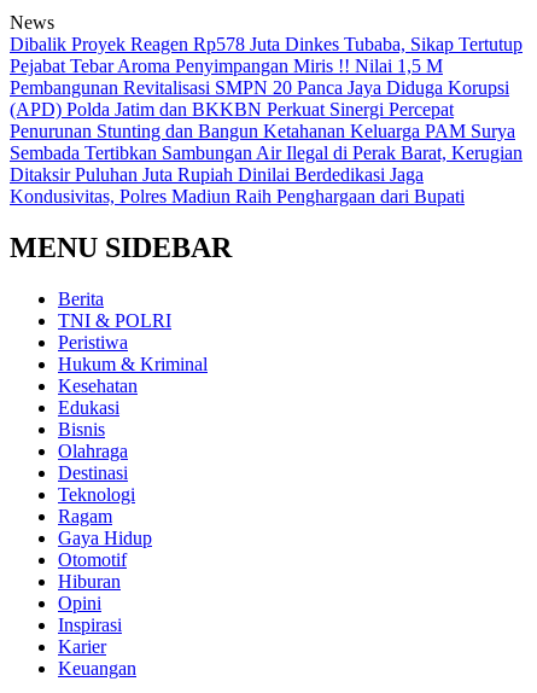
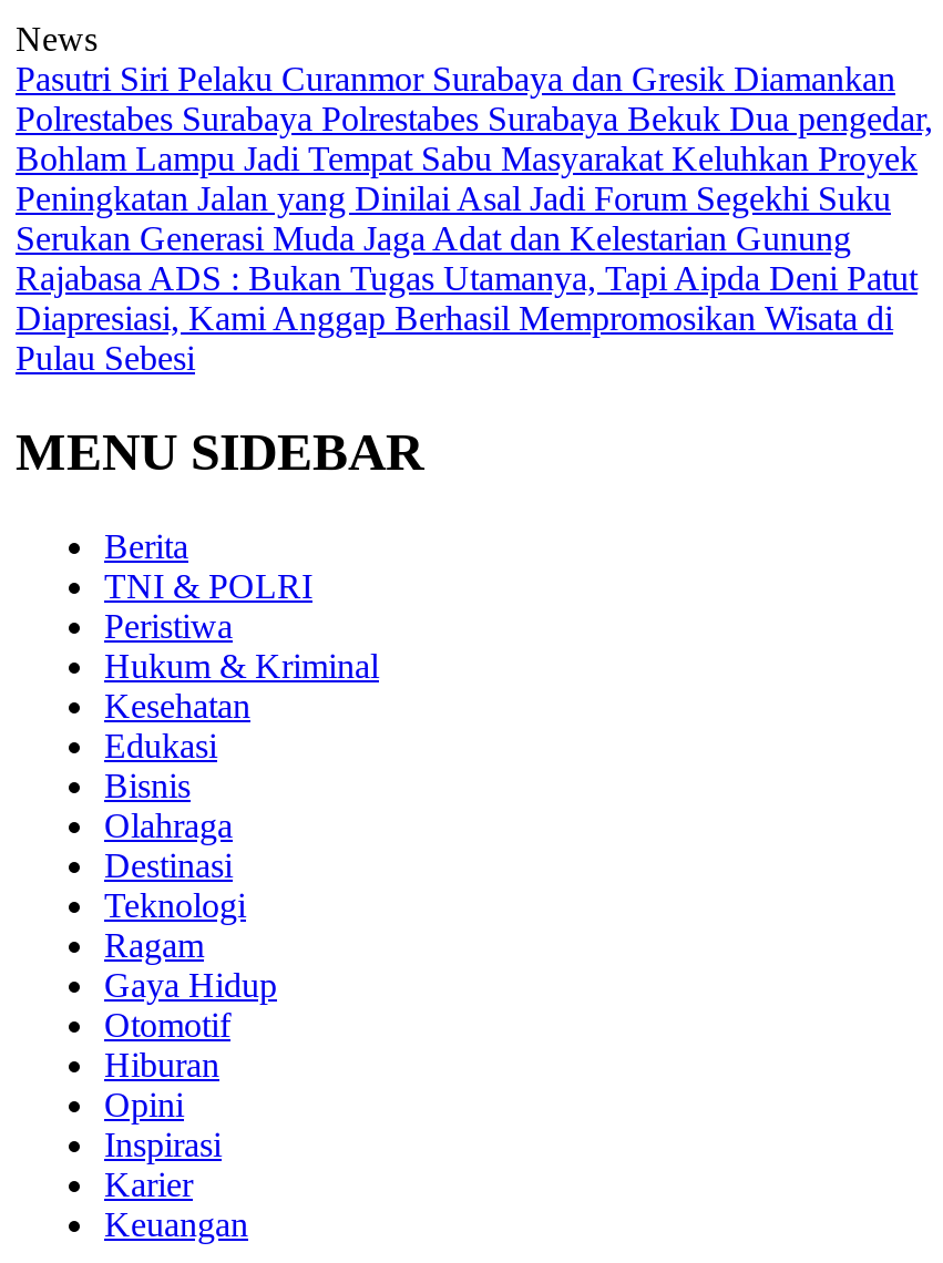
[10,34,523,206] Dibalik Proyek Reagen Rp578 Juta Dinkes Tubaba, Sikap Tertutup | Pejabat Tebar Aroma Penyimpangan Miris !! Nilai 1,5 M | Pembangunan Revitalisasi SMPN 20 Panca Jaya Diduga Korupsi | (APD) Polda Jatim dan BKKBN Perkuat Sinergi Percepat | Penurunan Stunting dan Bangun Ketahanan Keluarga PAM Surya | Sembada Tertibkan Sambungan Air Ilegal di Perak Barat, Kerugian | Ditaksir Puluhan Juta Rupiah Dinilai Berdedikasi Jaga | Kondusivitas, Polres Madiun Raih Penghargaan dari Bupati -> [16,60,933,377] Pasutri Siri Pelaku Curanmor Surabaya dan Gresik Diamankan | Polrestabes Surabaya Polrestabes Surabaya Bekuk Dua pengedar, | Bohlam Lampu Jadi Tempat Sabu Masyarakat Keluhkan Proyek | Peningkatan Jalan yang Dinilai Asal Jadi Forum Segekhi Suku | Serukan Generasi Muda Jaga Adat dan Kelestarian Gunung | Rajabasa ADS : Bukan Tugas Utamanya, Tapi Aipda Deni Patut | Diapresiasi, Kami Anggap Berhasil Mempromosikan Wisata di | Pulau Sebesi

